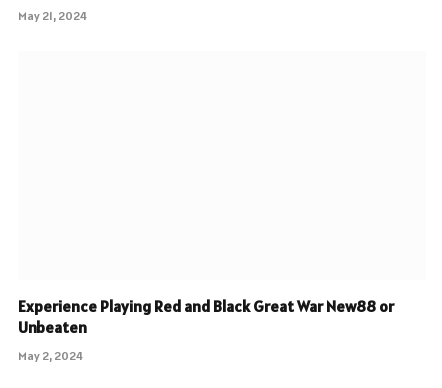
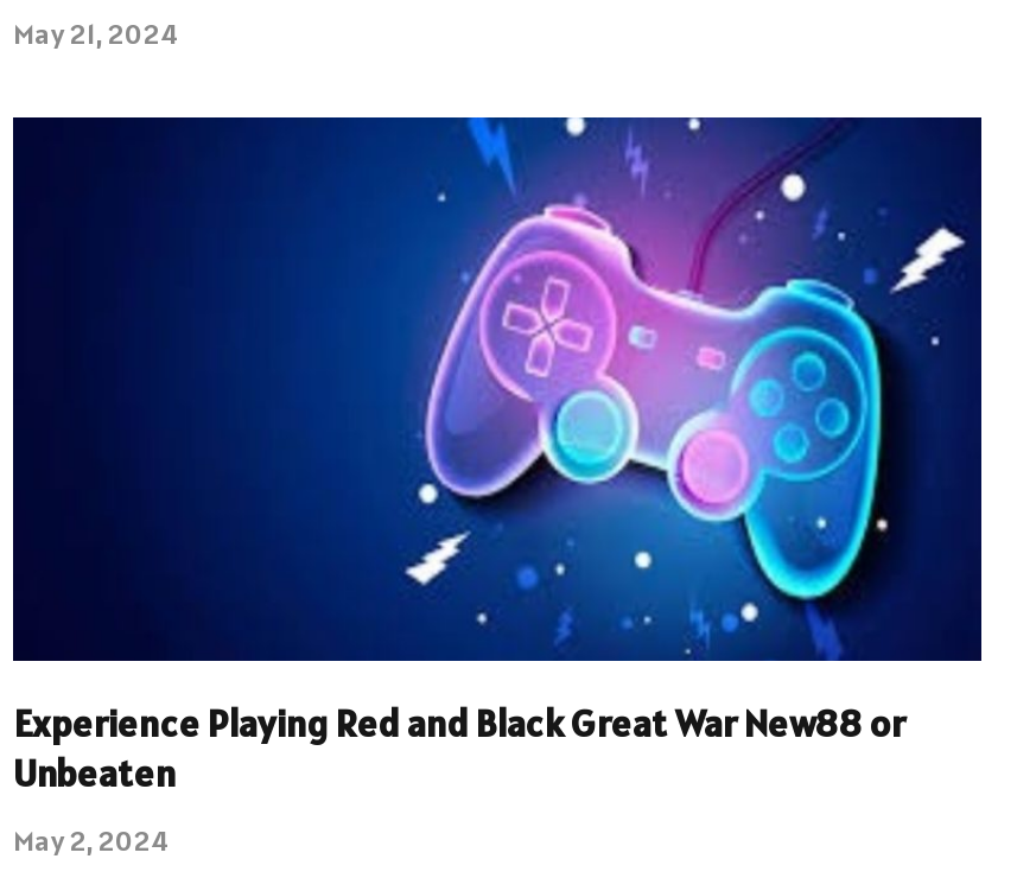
none -> [11,115,984,663] [image]

